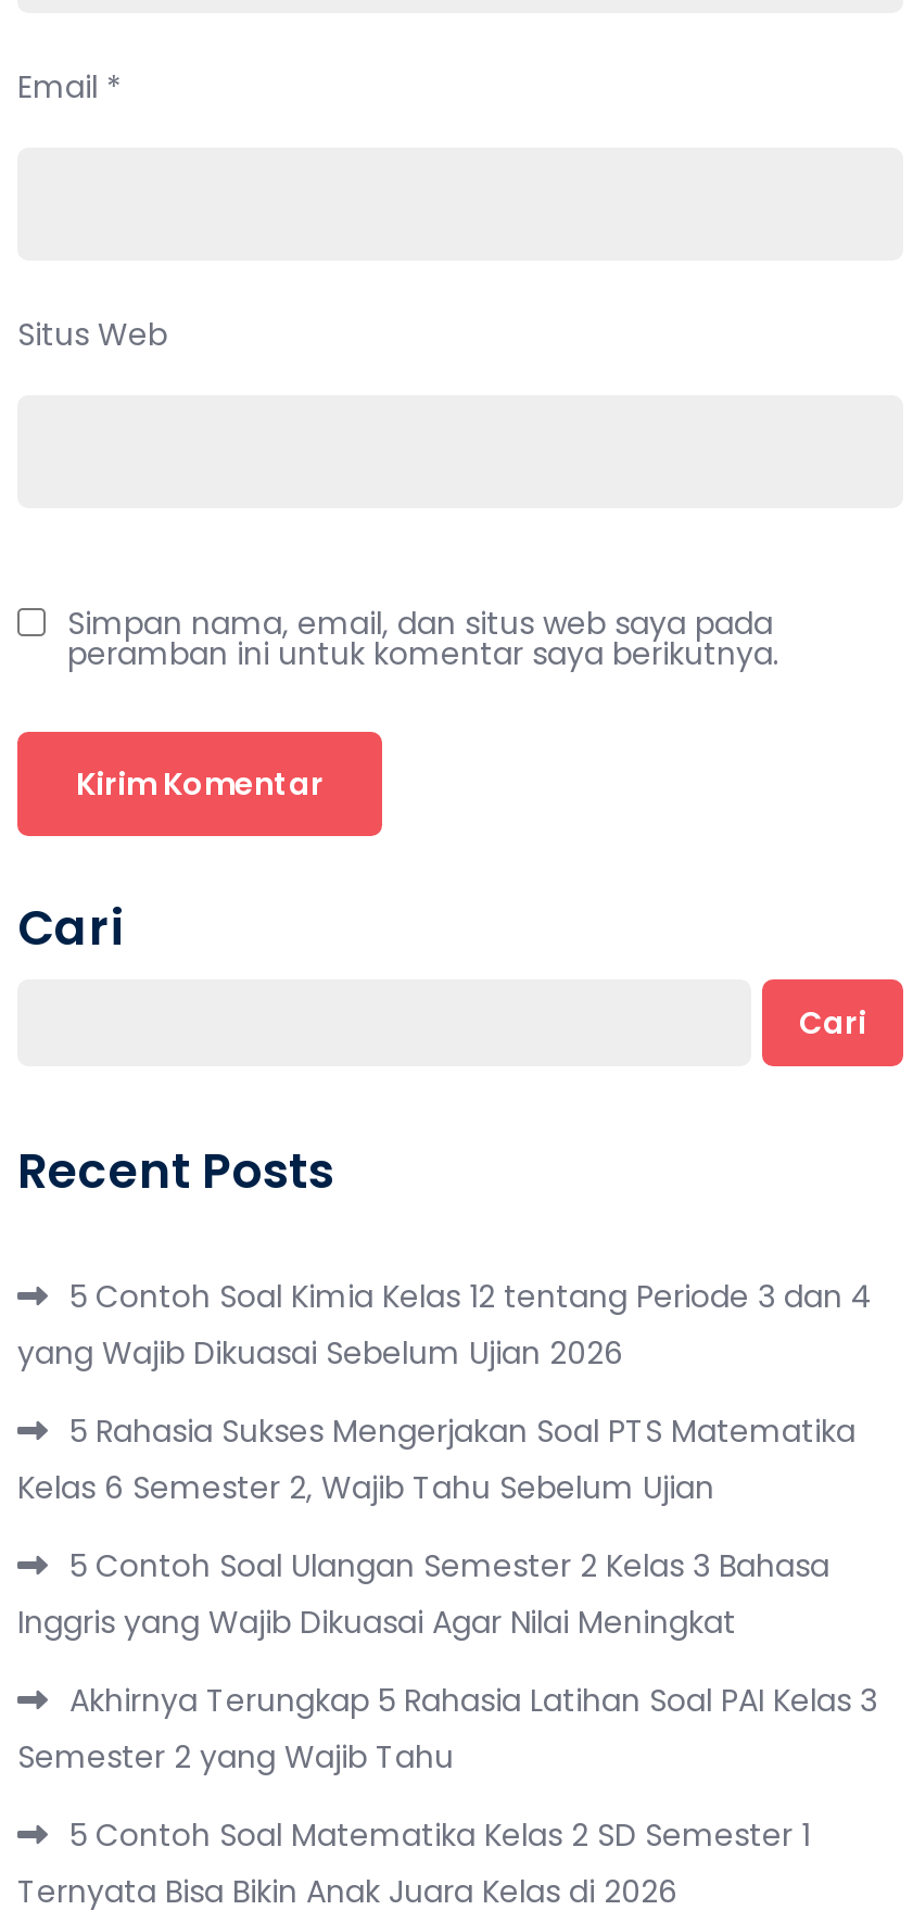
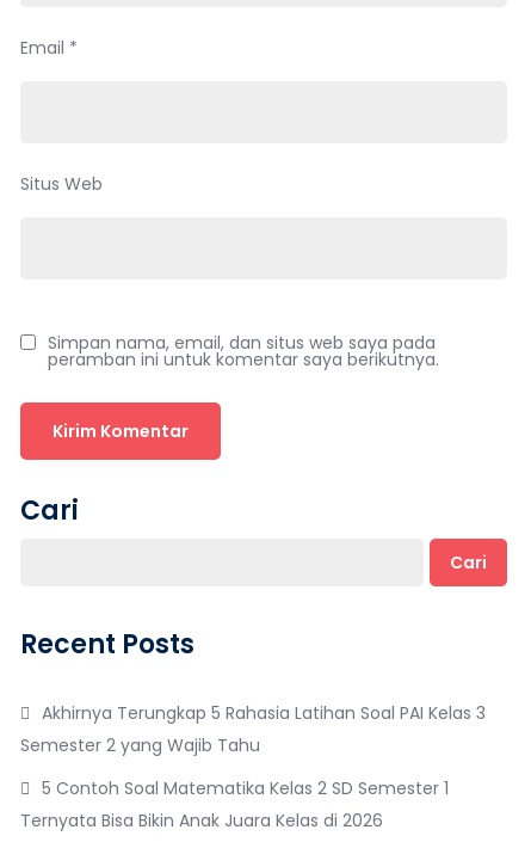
[17,1275,873,1644] 5 Contoh Soal Kimia Kelas 12 tentang Periode 3 dan 4 | yang Wajib Dikuasai Sebelum Ujian 2026 | 5 Rahasia Sukses Mengerjakan Soal PTS Matematika | Kelas 6 Semester 2, Wajib Tahu Sebelum Ujian | 5 Contoh Soal Ulangan Semester 2 Kelas 3 Bahasa | Inggris yang Wajib Dikuasai Agar Nilai Meningkat -> none

